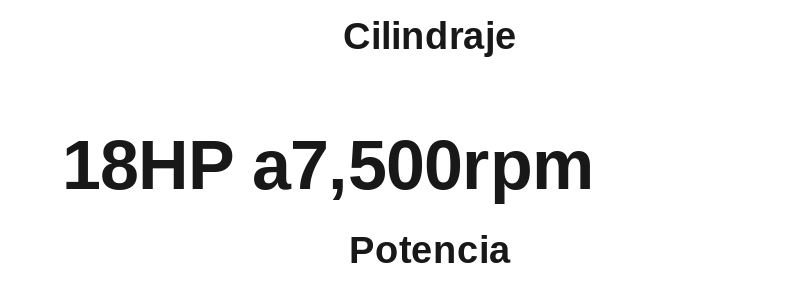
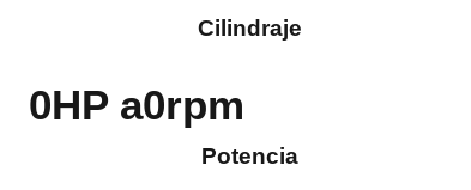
[62,124,594,202] 18HP a7,500rpm -> [29,82,244,128] 0HP a0rpm

